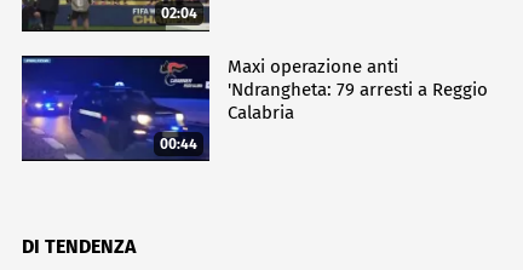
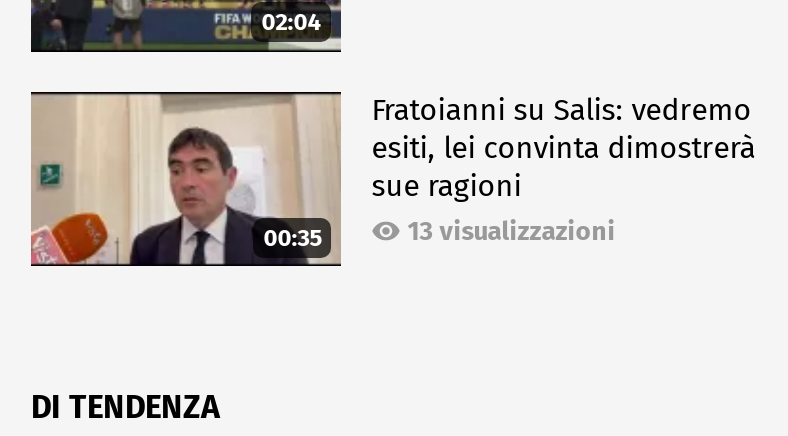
[21,56,211,161] [image] | 00:44 -> [29,92,343,266] [image] | 00:35
[228,56,488,124] Maxi operazione anti | 'Ndrangheta: 79 arresti a Reggio | Calabria -> [371,93,755,247] Fratoianni su Salis: vedremo | esiti, lei convinta dimostrerà | sue ragioni | 13 visualizzazioni

